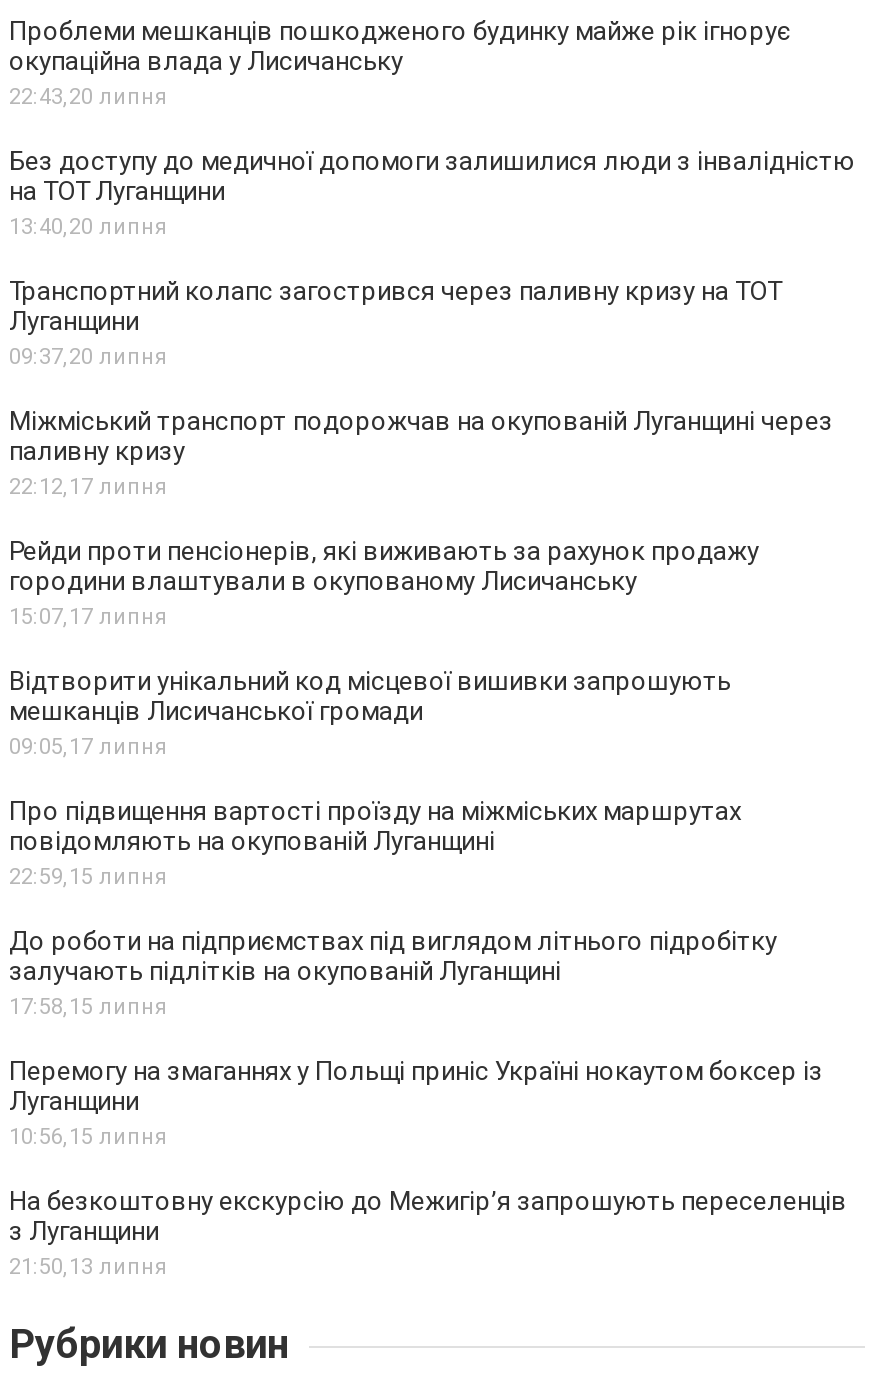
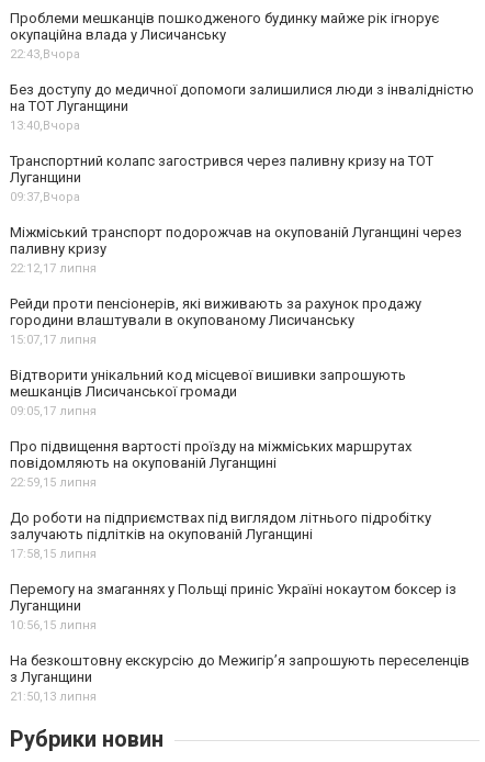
[9,83,167,109] 22:43,20 липня -> [10,47,80,61] 22:43,Вчора
[9,213,167,239] 13:40,20 липня -> [10,118,80,133] 13:40,Вчора
[9,343,167,369] 09:37,20 липня -> [10,190,80,204] 09:37,Вчора

